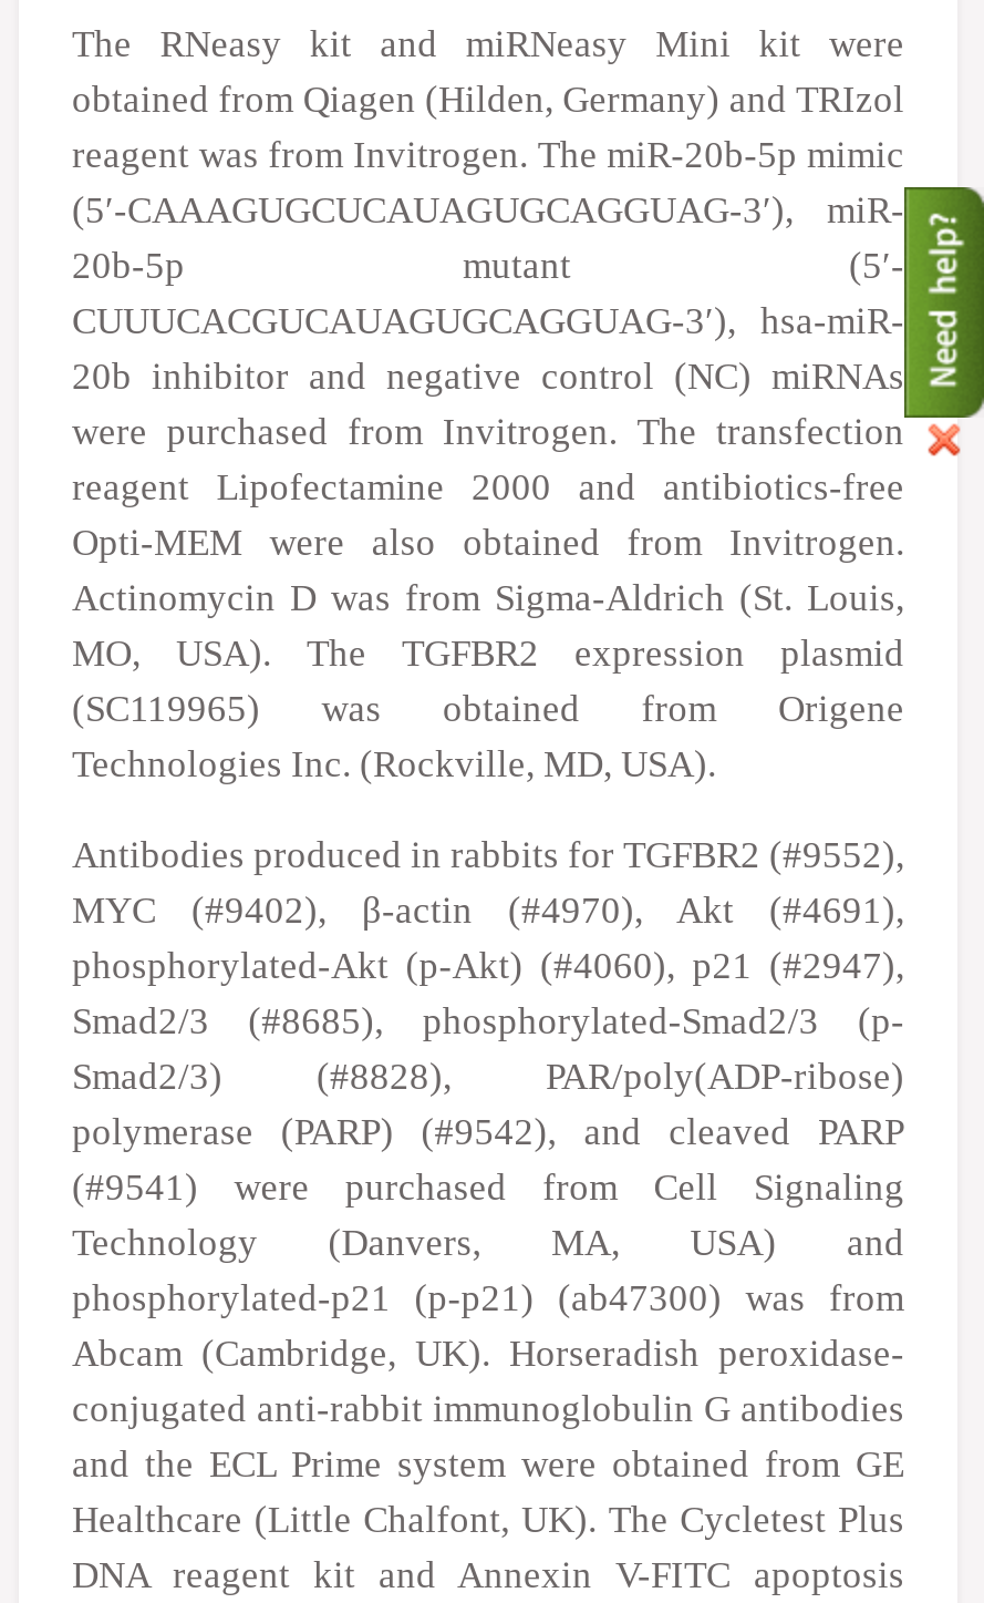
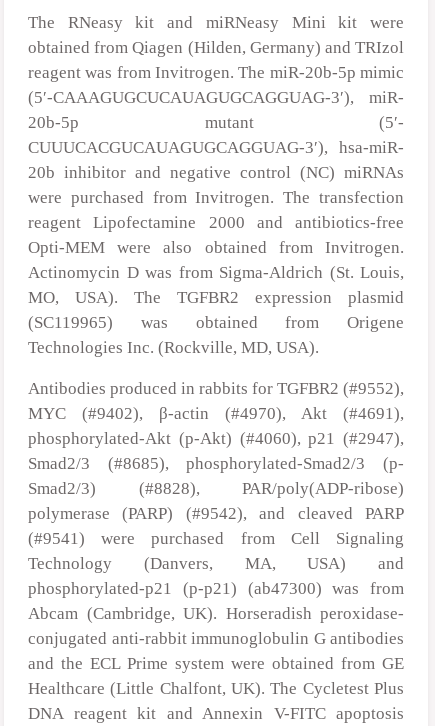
[902,185,977,458] [image] -> none

